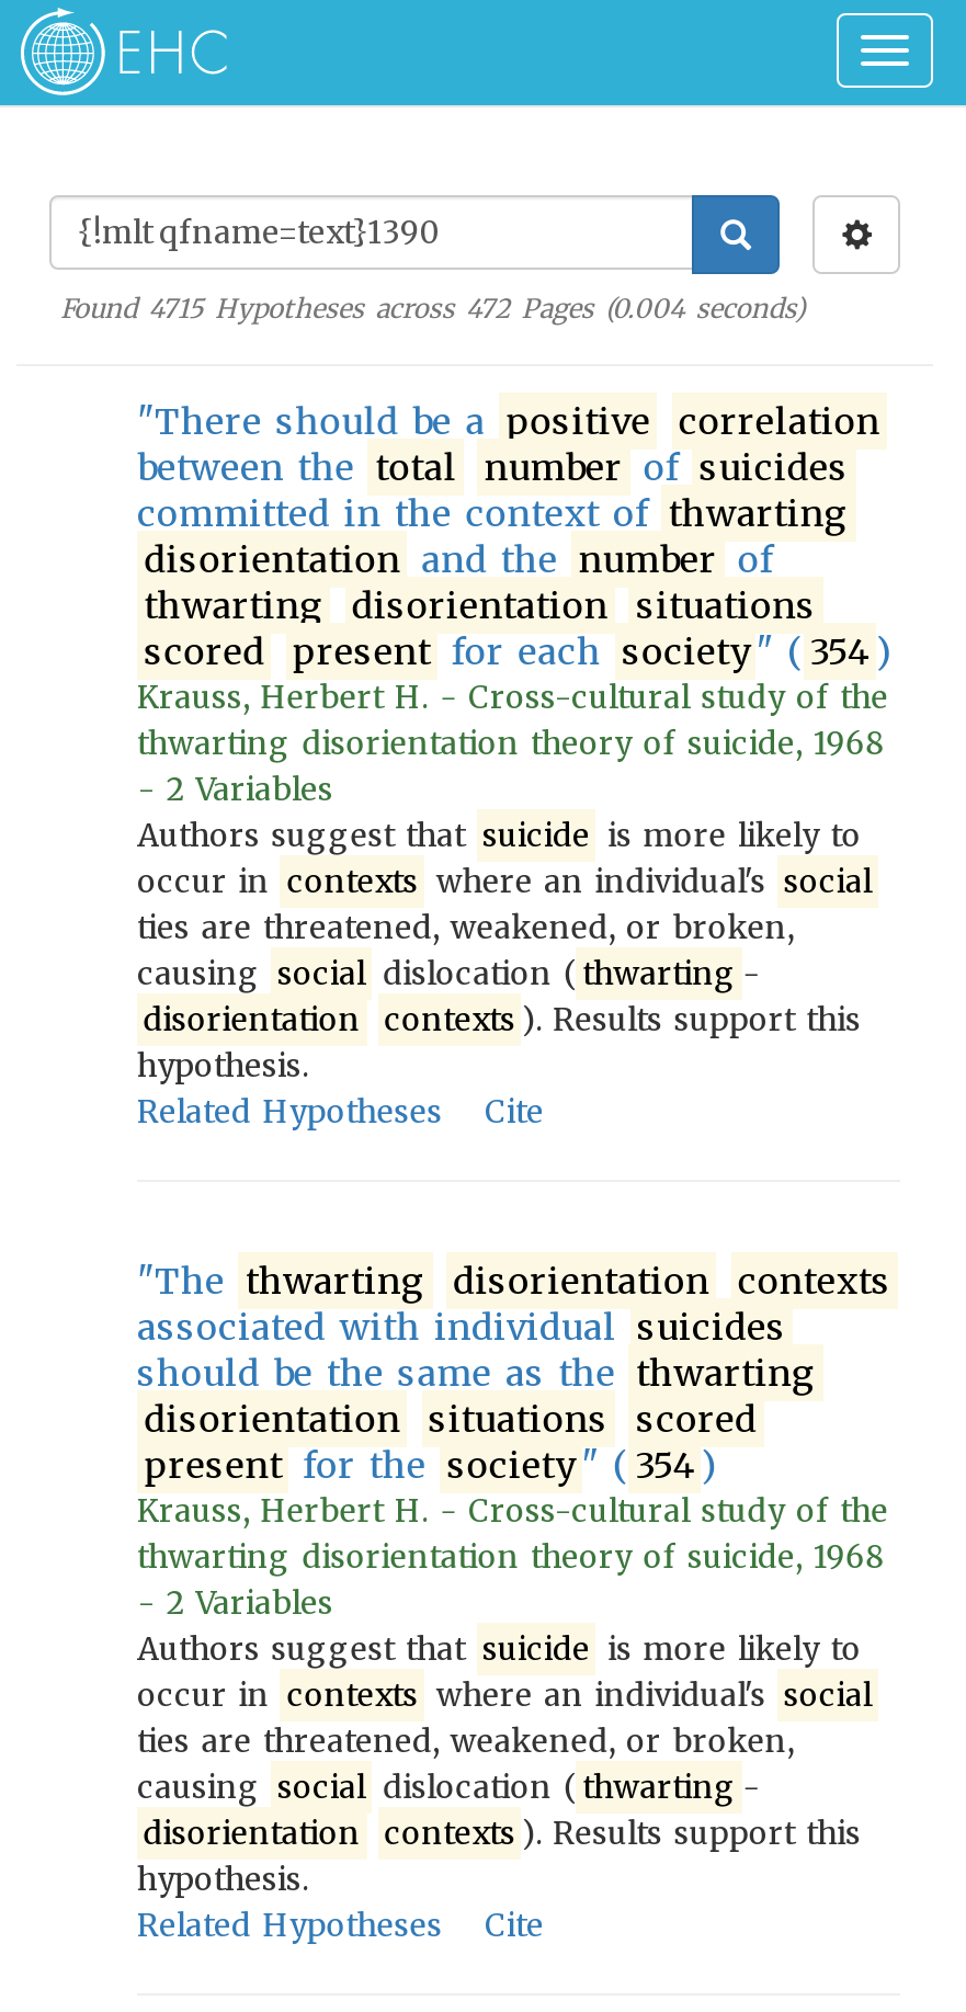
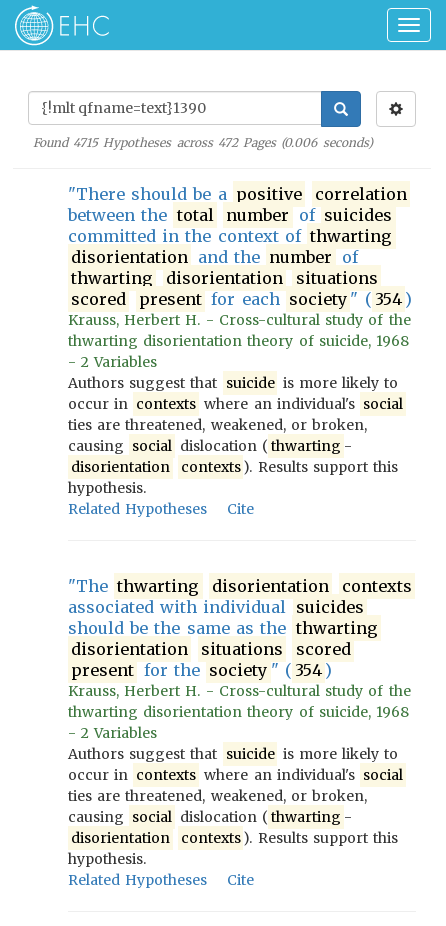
[60,292,805,325] Found 4715 Hypotheses across 472 Pages (0.004 seconds) -> [33,135,373,150] Found 4715 Hypotheses across 472 Pages (0.006 seconds)

